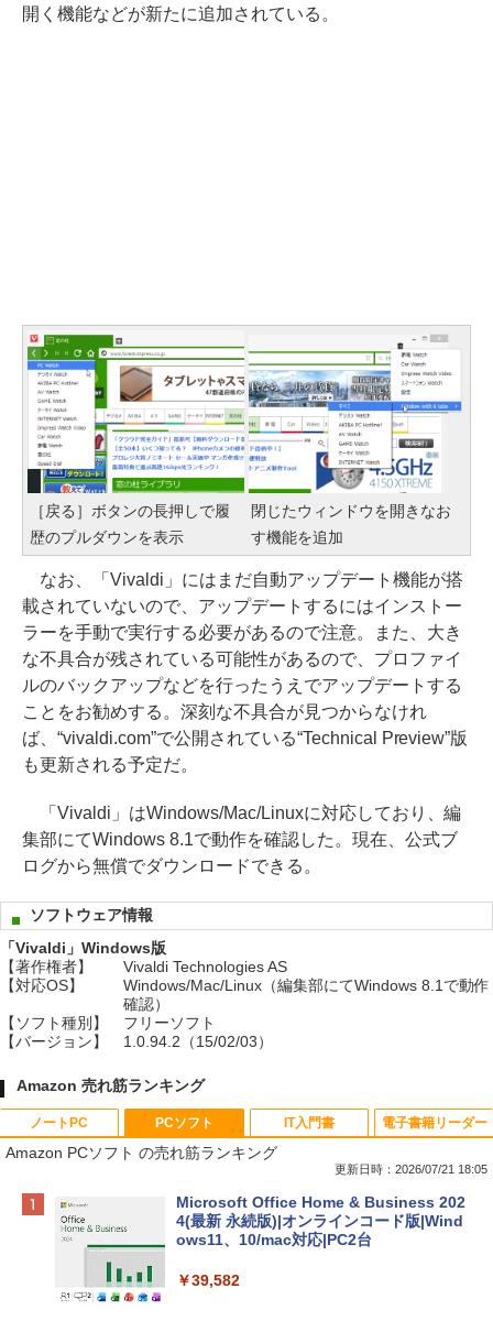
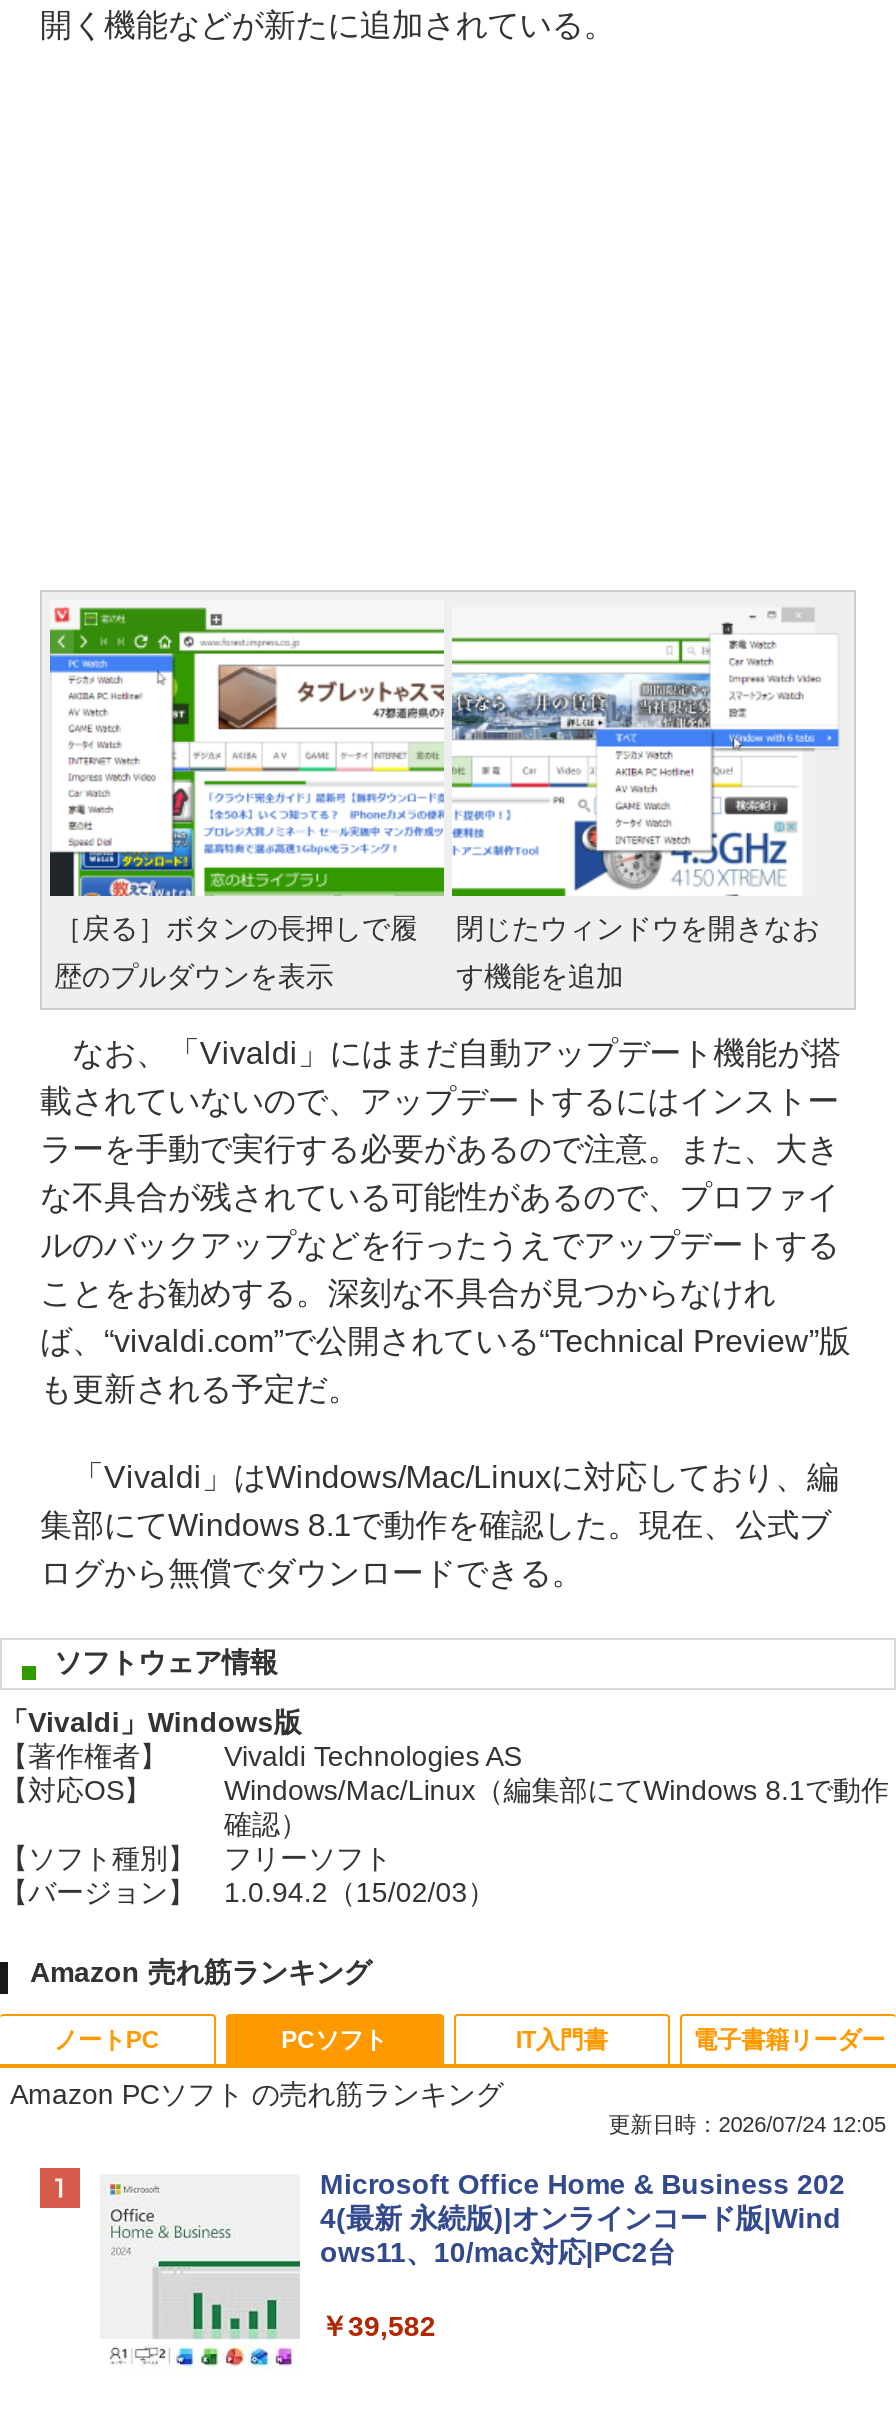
[335,1163,487,1176] 更新日時：2026/07/21 18:05 -> [609,2112,886,2136] 更新日時：2026/07/24 12:05

